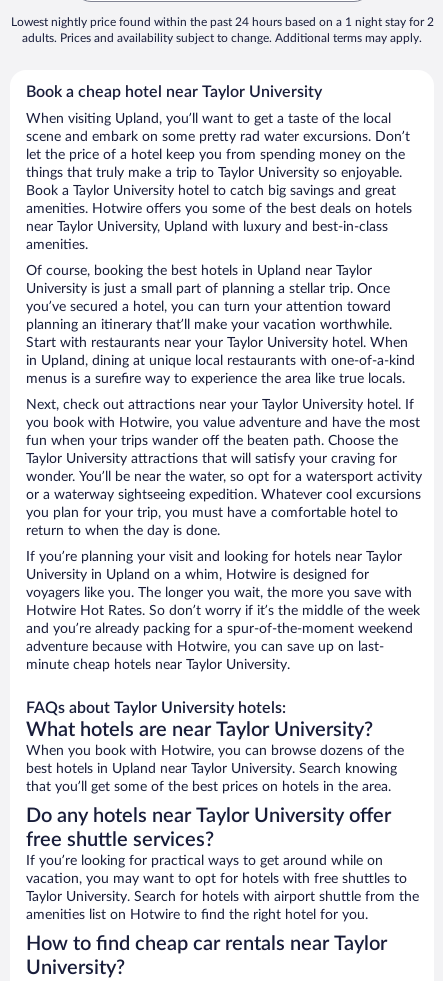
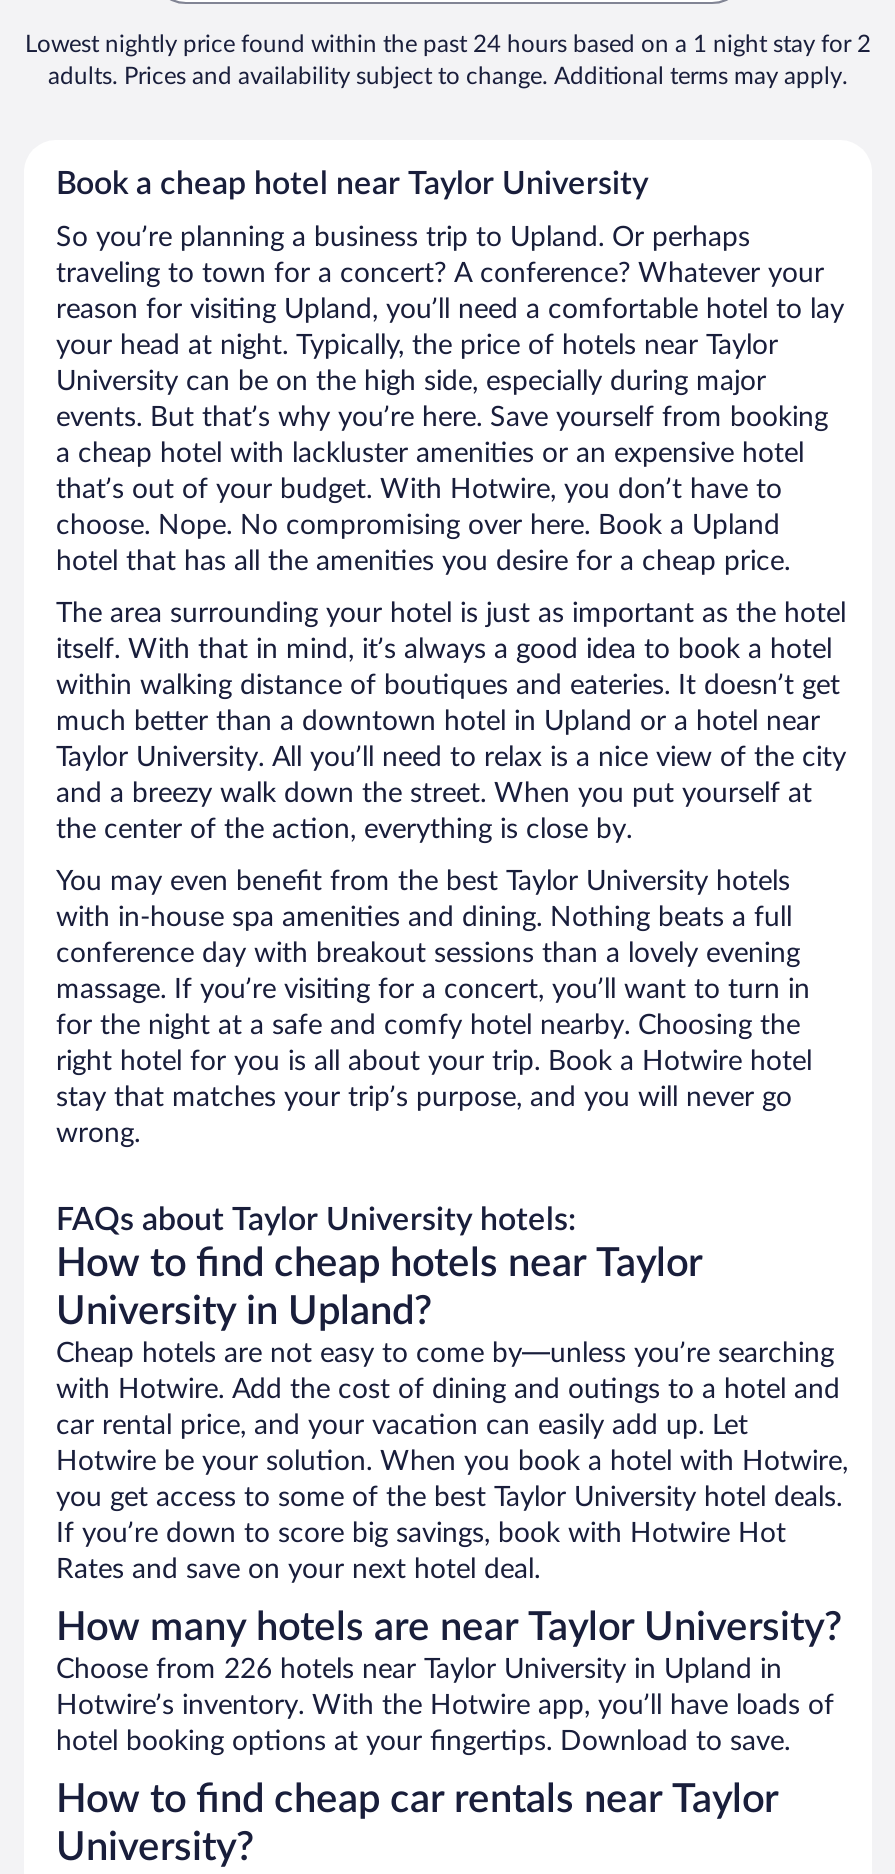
[26,112,422,672] When visiting Upland, you’ll want to get a taste of the local | scene and embark on some pretty rad water excursions. Don’t | let the price of a hotel keep you from spending money on the | things that truly make a trip to Taylor University so enjoyable. | Book a Taylor University hotel to catch big savings and great | amenities. Hotwire offers you some of the best deals on hotels | near Taylor University, Upland with luxury and best-in-class | amenities. | Of course, booking the best hotels in Upland near Taylor | University is just a small part of planning a stellar trip. Once | you’ve secured a hotel, you can turn your attention toward | planning an itinerary that’ll make your vacation worthwhile. | Start with restaurants near your Taylor University hotel. When | in Upland, dining at unique local restaurants with one-of-a-kind | menus is a surefire way to experience the area like true locals. | Next, check out attractions near your Taylor University hotel. If | you book with Hotwire, you value adventure and have the most | fun when your trips wander off the beaten path. Choose the | Taylor University attractions that will satisfy your craving for | wonder. You’ll be near the water, so opt for a watersport activity | or a waterway sightseeing expedition. Whatever cool excursions | you plan for your trip, you must have a comfortable hotel to | return to when the day is done. | If you’re planning your visit and looking for hotels near Taylor | University in Upland on a whim, Hotwire is designed for | voyagers like you. The longer you wait, the more you save with | Hotwire Hot Rates. So don’t worry if it’s the middle of the week | and you’re already packing for a spur-of-the-moment weekend | adventure because with Hotwire, you can save up on last- | minute cheap hotels near Taylor University. -> [56,224,846,1148] So you’re planning a business trip to Upland. Or perhaps | traveling to town for a concert? A conference? Whatever your | reason for visiting Upland, you’ll need a comfortable hotel to lay | your head at night. Typically, the price of hotels near Taylor | University can be on the high side, especially during major | events. But that’s why you’re here. Save yourself from booking | a cheap hotel with lackluster amenities or an expensive hotel | that’s out of your budget. With Hotwire, you don’t have to | choose. Nope. No compromising over here. Book a Upland | hotel that has all the amenities you desire for a cheap price. | The area surrounding your hotel is just as important as the hotel | itself. With that in mind, it’s always a good idea to book a hotel | within walking distance of boutiques and eateries. It doesn’t get | much better than a downtown hotel in Upland or a hotel near | Taylor University. All you’ll need to relax is a nice view of the city | and a breezy walk down the street. When you put yourself at | the center of the action, everything is close by. | You may even benefit from the best Taylor University hotels | with in-house spa amenities and dining. Nothing beats a full | conference day with breakout sessions than a lovely evening | massage. If you’re visiting for a concert, you’ll want to turn in | for the night at a safe and comfy hotel nearby. Choosing the | right hotel for you is all about your trip. Book a Hotwire hotel | stay that matches your trip’s purpose, and you will never go | wrong.
moved [26,700,286,716] -> [56,1204,576,1236]: FAQs about Taylor University hotels:
[26,720,404,794] What hotels are near Taylor University? | When you book with Hotwire, you can browse dozens of the | best hotels in Upland near Taylor University. Search knowing | that you’ll get some of the best prices on hotels in the area. -> [56,1244,848,1584] How to find cheap hotels near Taylor | University in Upland? | Cheap hotels are not easy to come by—unless you’re searching | with Hotwire. Add the cost of dining and outings to a hotel and | car rental price, and your vacation can easily add up. Let | Hotwire be your solution. When you book a hotel with Hotwire, | you get access to some of the best Taylor University hotel deals. | If you’re down to score big savings, book with Hotwire Hot | Rates and save on your next hotel deal.
[26,806,419,922] Do any hotels near Taylor University offer | free shuttle services? | If you’re looking for practical ways to get around while on | vacation, you may want to opt for hotels with free shuttles to | Taylor University. Search for hotels with airport shuttle from the | amenities list on Hotwire to find the right hotel for you. -> [56,1608,842,1756] How many hotels are near Taylor University? | Choose from 226 hotels near Taylor University in Upland in | Hotwire’s inventory. With the Hotwire app, you’ll have loads of | hotel booking options at your fingertips. Download to save.

